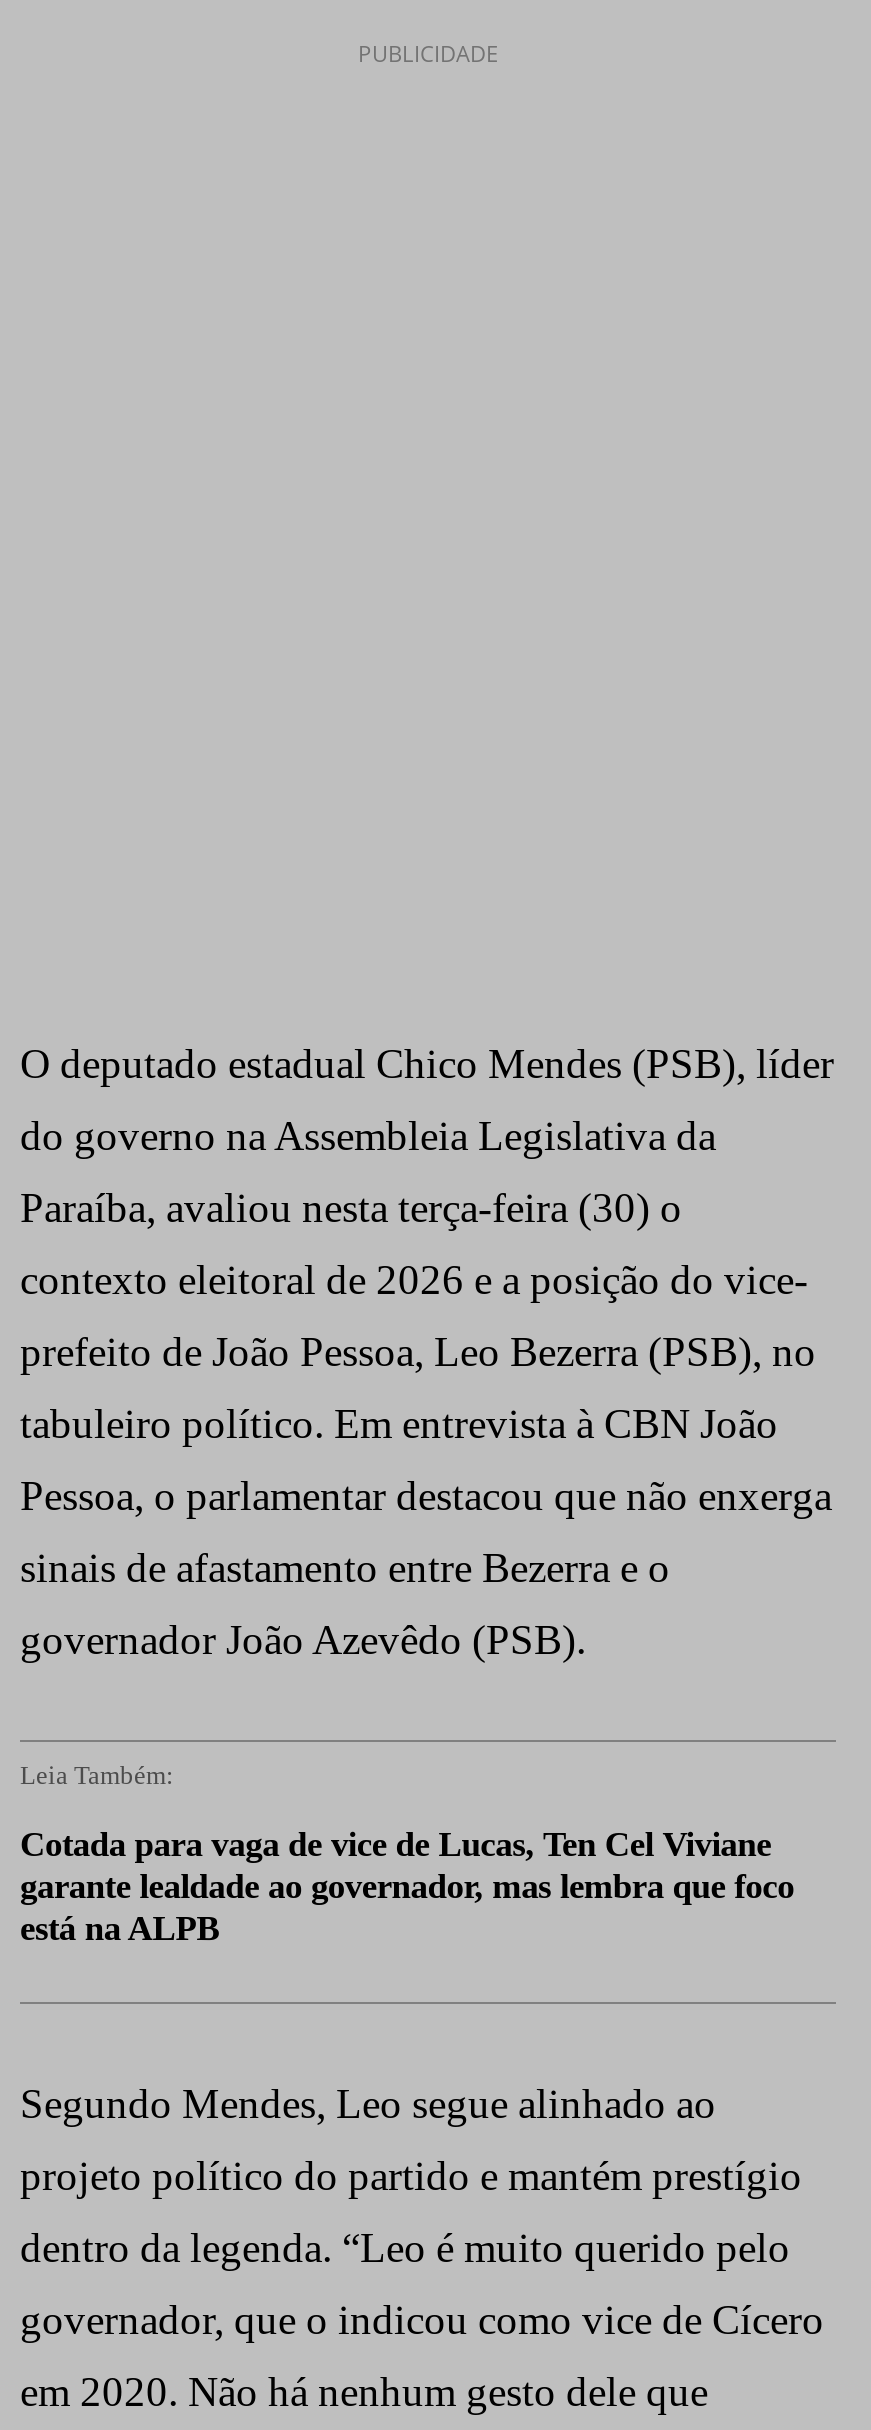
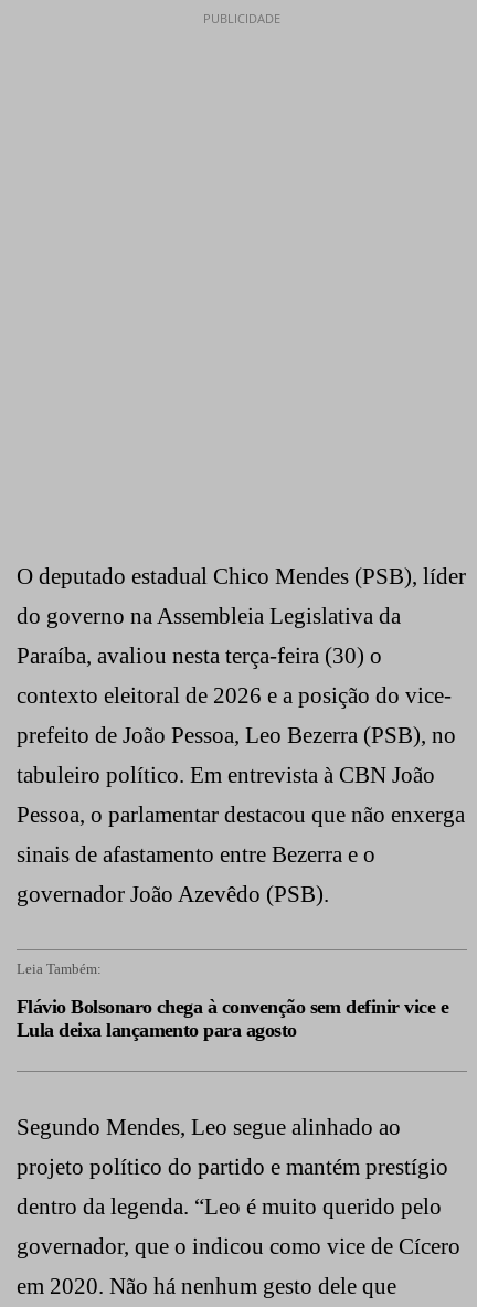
[20,1824,794,1948] Cotada para vaga de vice de Lucas, Ten Cel Viviane | garante lealdade ao governador, mas lembra que foco | está na ALPB -> [17,996,448,1041] Flávio Bolsonaro chega à convenção sem definir vice e | Lula deixa lançamento para agosto

